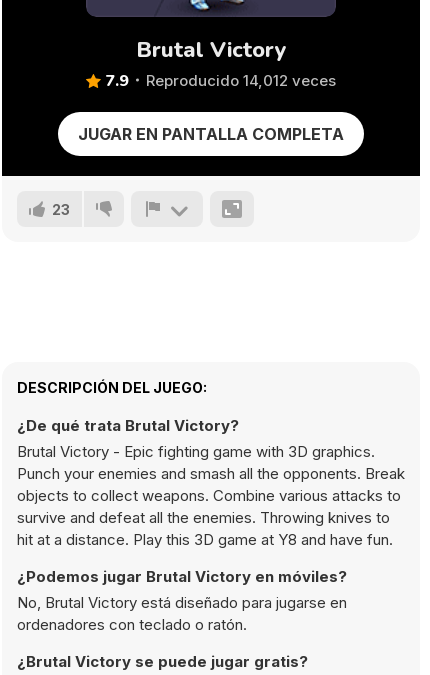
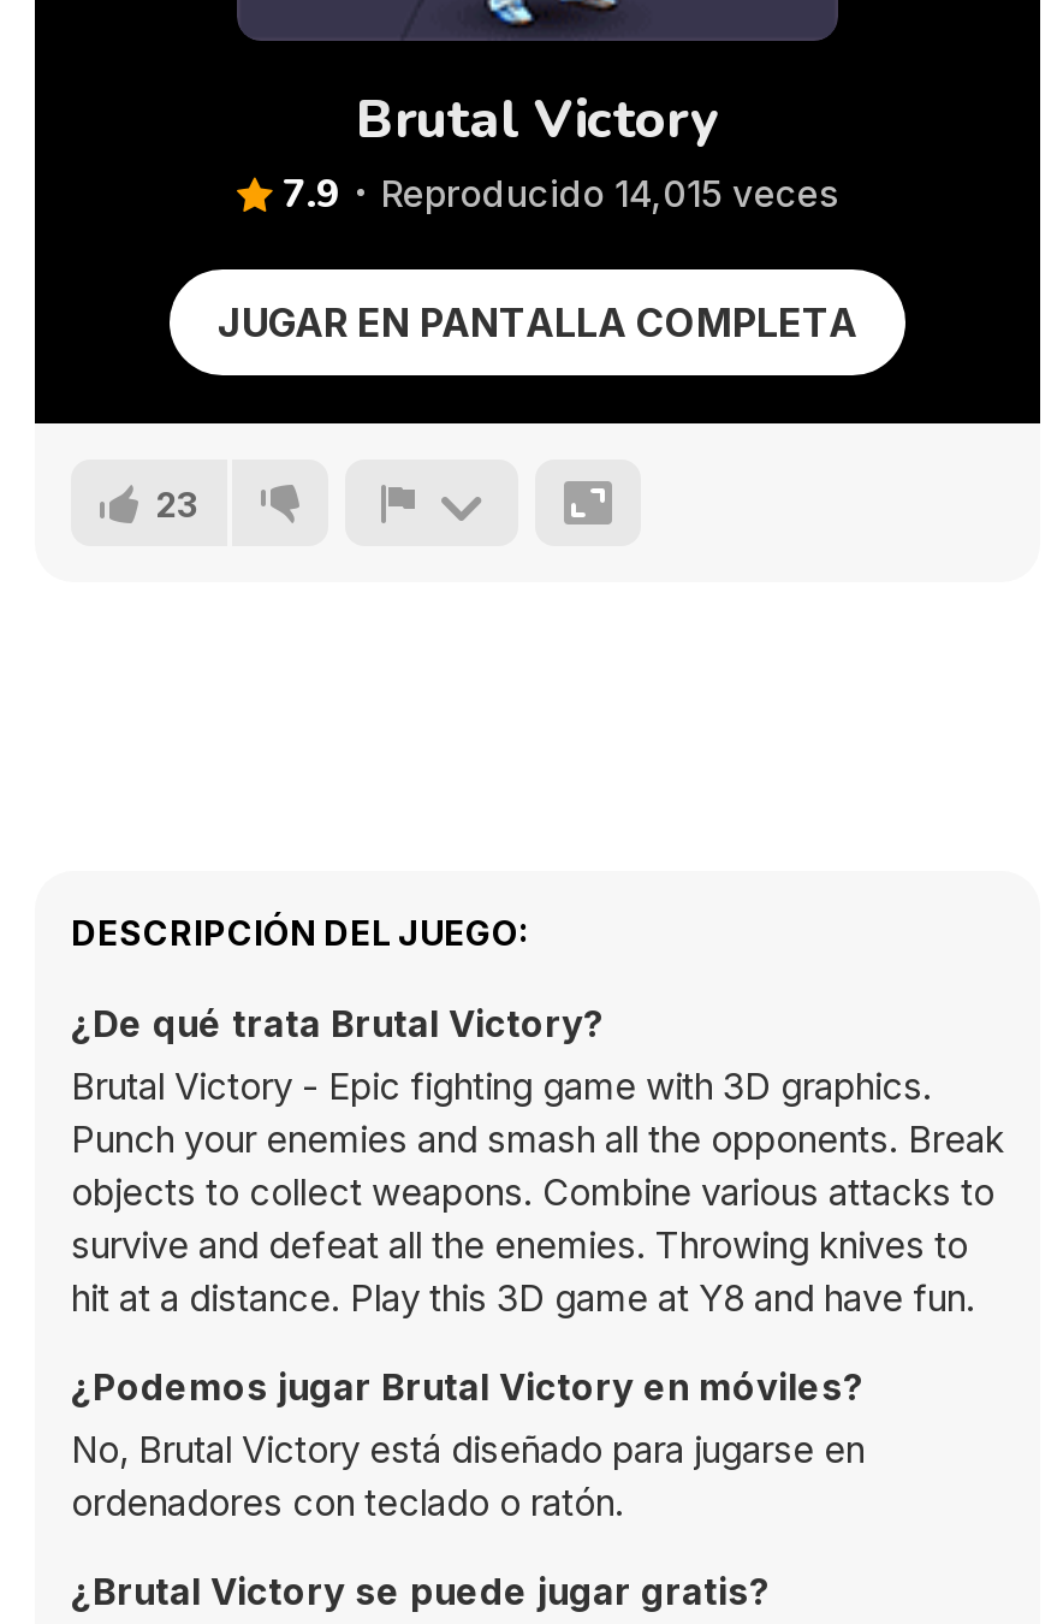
[146,71,336,90] Reproducido 14,012 veces -> [381,171,838,217] Reproducido 14,015 veces

